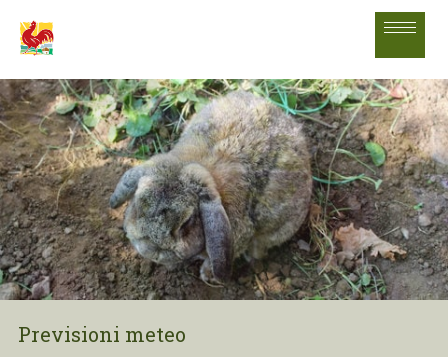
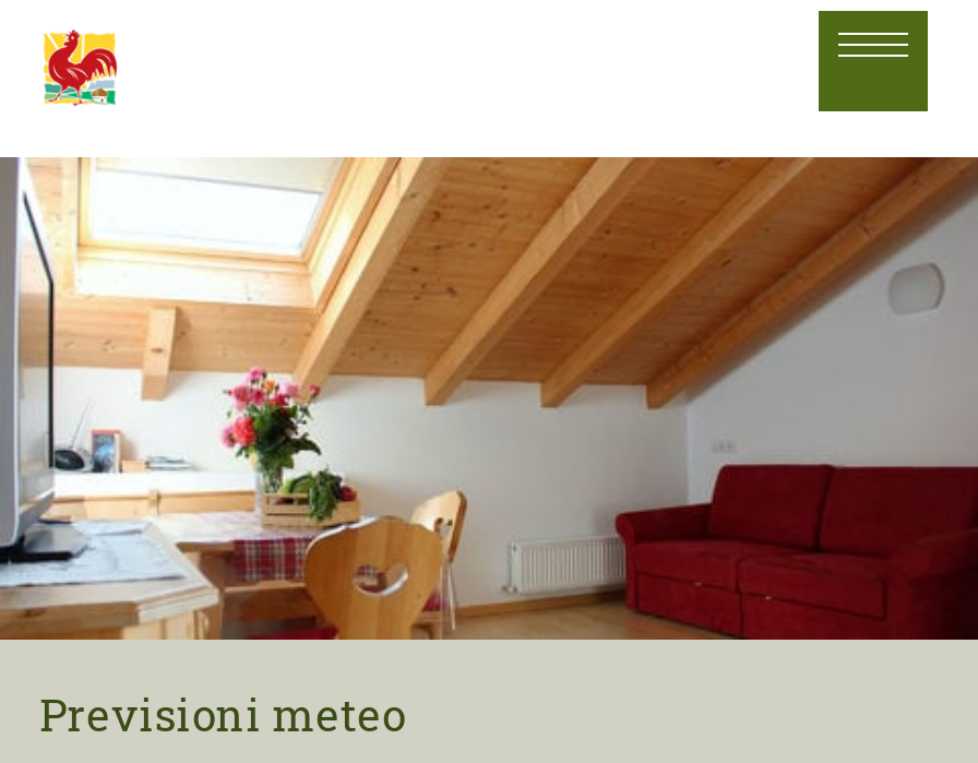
[3,78,445,301] [image] -> [7,155,971,642] [image]

